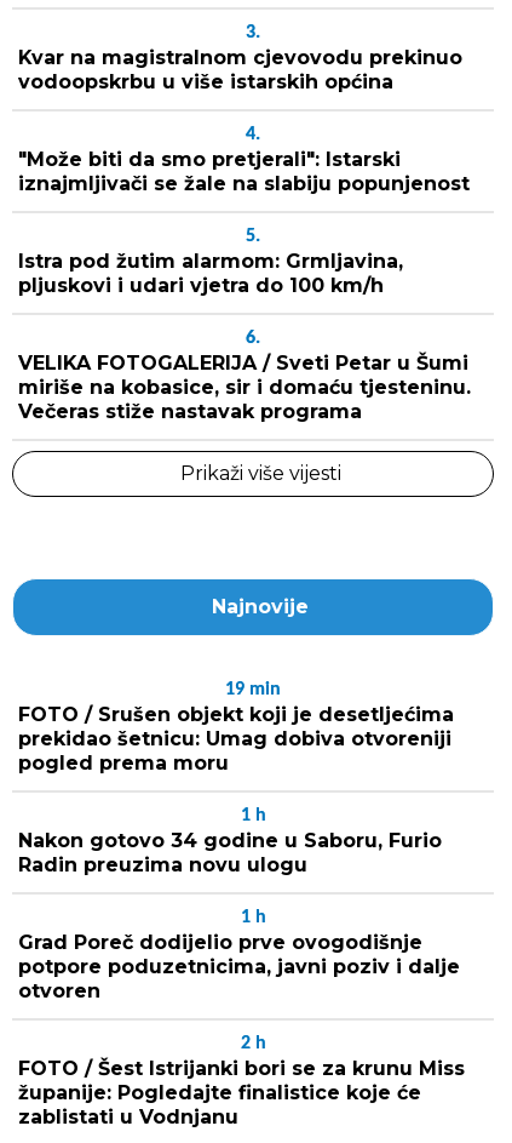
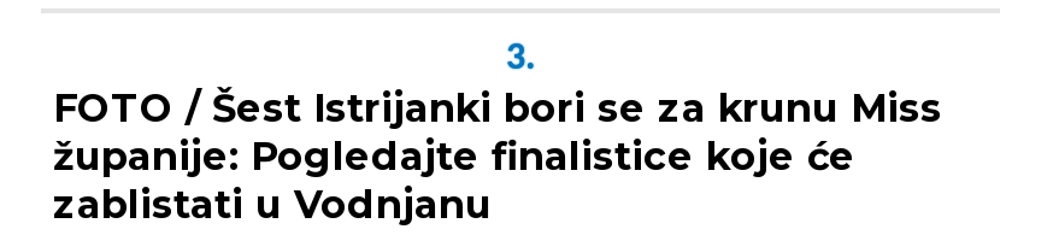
[18,46,471,485] Kvar na magistralnom cjevovodu prekinuo | vodoopskrbu u više istarskih općina | 4. | "Može biti da smo pretjerali": Istarski | iznajmljivači se žale na slabiju popunjenost | 5. | Istra pod žutim alarmom: Grmljavina, | pljuskovi i udari vjetra do 100 km/h | 6. | VELIKA FOTOGALERIJA / Sveti Petar u Šumi | miriše na kobasice, sir i domaću tjesteninu. | Večeras stiže nastavak programa | Prikaži više vijesti -> none
[212,595,309,618] Najnovije -> none
[18,680,460,1053] 19 min | FOTO / Srušen objekt koji je desetljećima | prekidao šetnicu: Umag dobiva otvoreniji | pogled prema moru | 1 h | Nakon gotovo 34 godine u Saboru, Furio | Radin preuzima novu ulogu | 1 h | Grad Poreč dodijelio prve ovogodišnje | potpore poduzetnicima, javni poziv i dalje | otvoren | 2 h -> none

